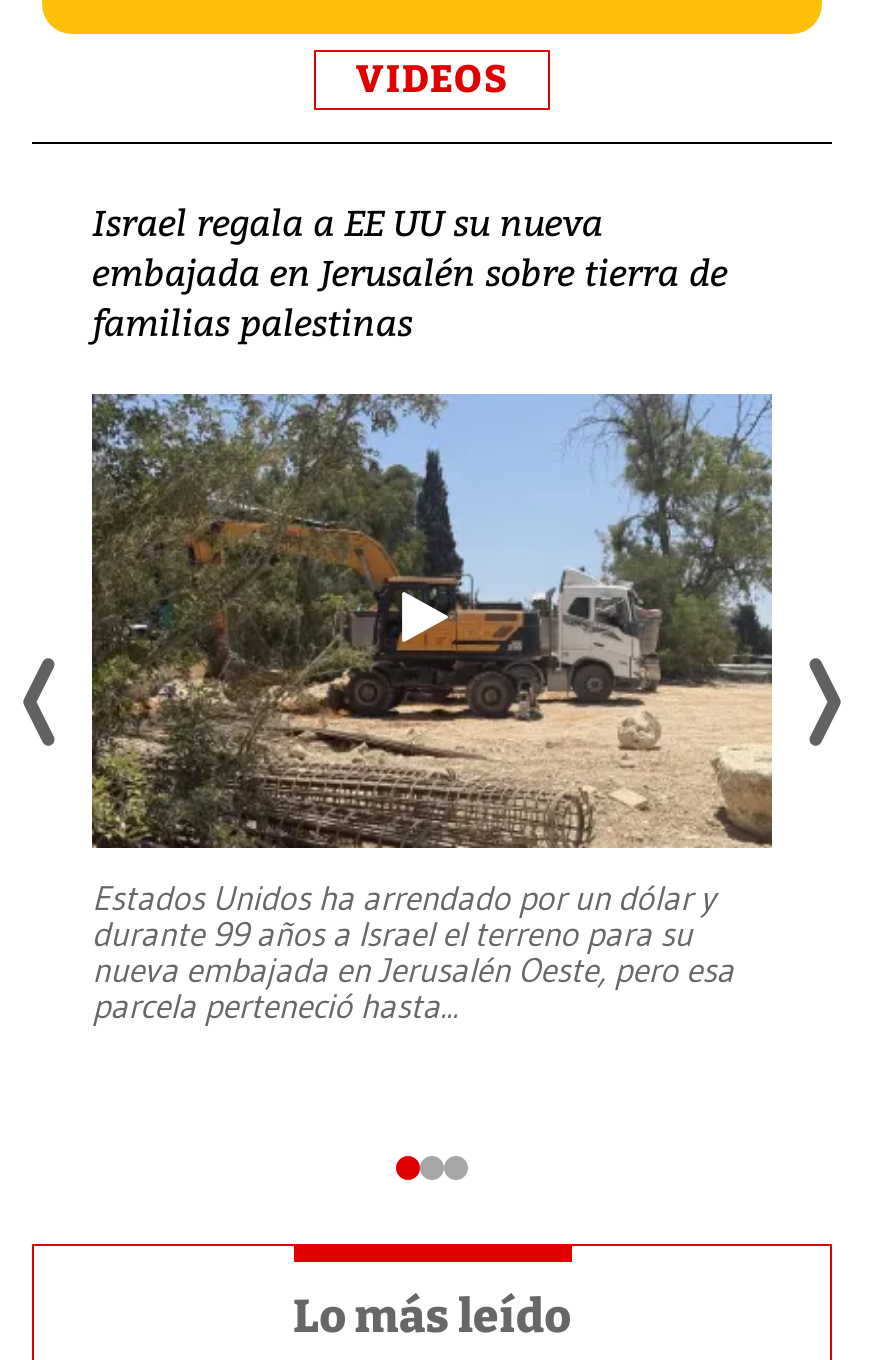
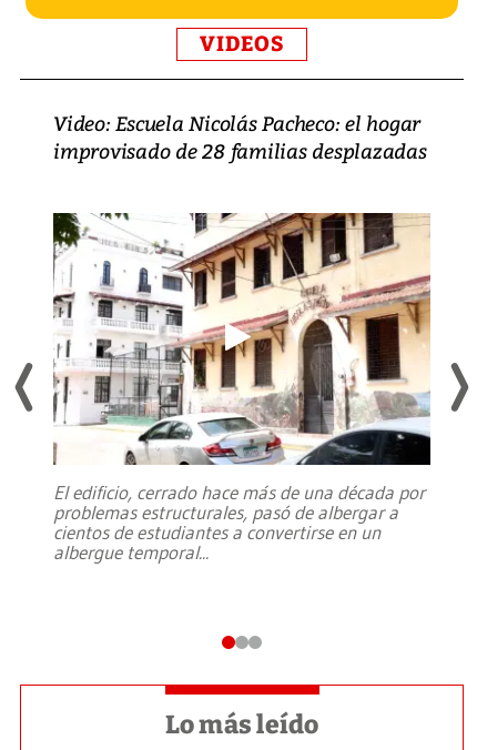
[92,197,728,347] Israel regala a EE UU su nueva | embajada en Jerusalén sobre tierra de | familias palestinas -> [53,109,427,165] Video: Escuela Nicolás Pacheco: el hogar | improvisado de 28 familias desplazadas
[90,392,774,1026] [image] | Estados Unidos ha arrendado por un dólar y | durante 99 años a Israel el terreno para su | nueva embajada en Jerusalén Oeste, pero esa | parcela perteneció hasta... -> [53,212,432,564] [image] | El edificio, cerrado hace más de una década por | problemas estructurales, pasó de albergar a | cientos de estudiantes a convertirse en un | albergue temporal...

